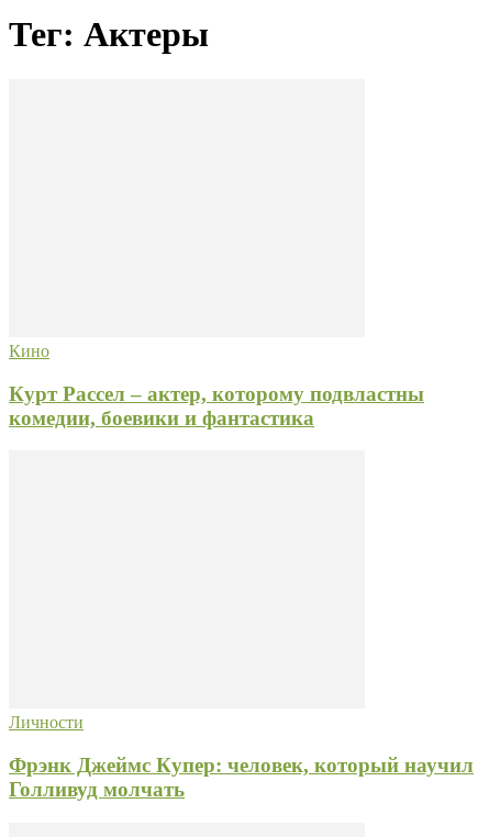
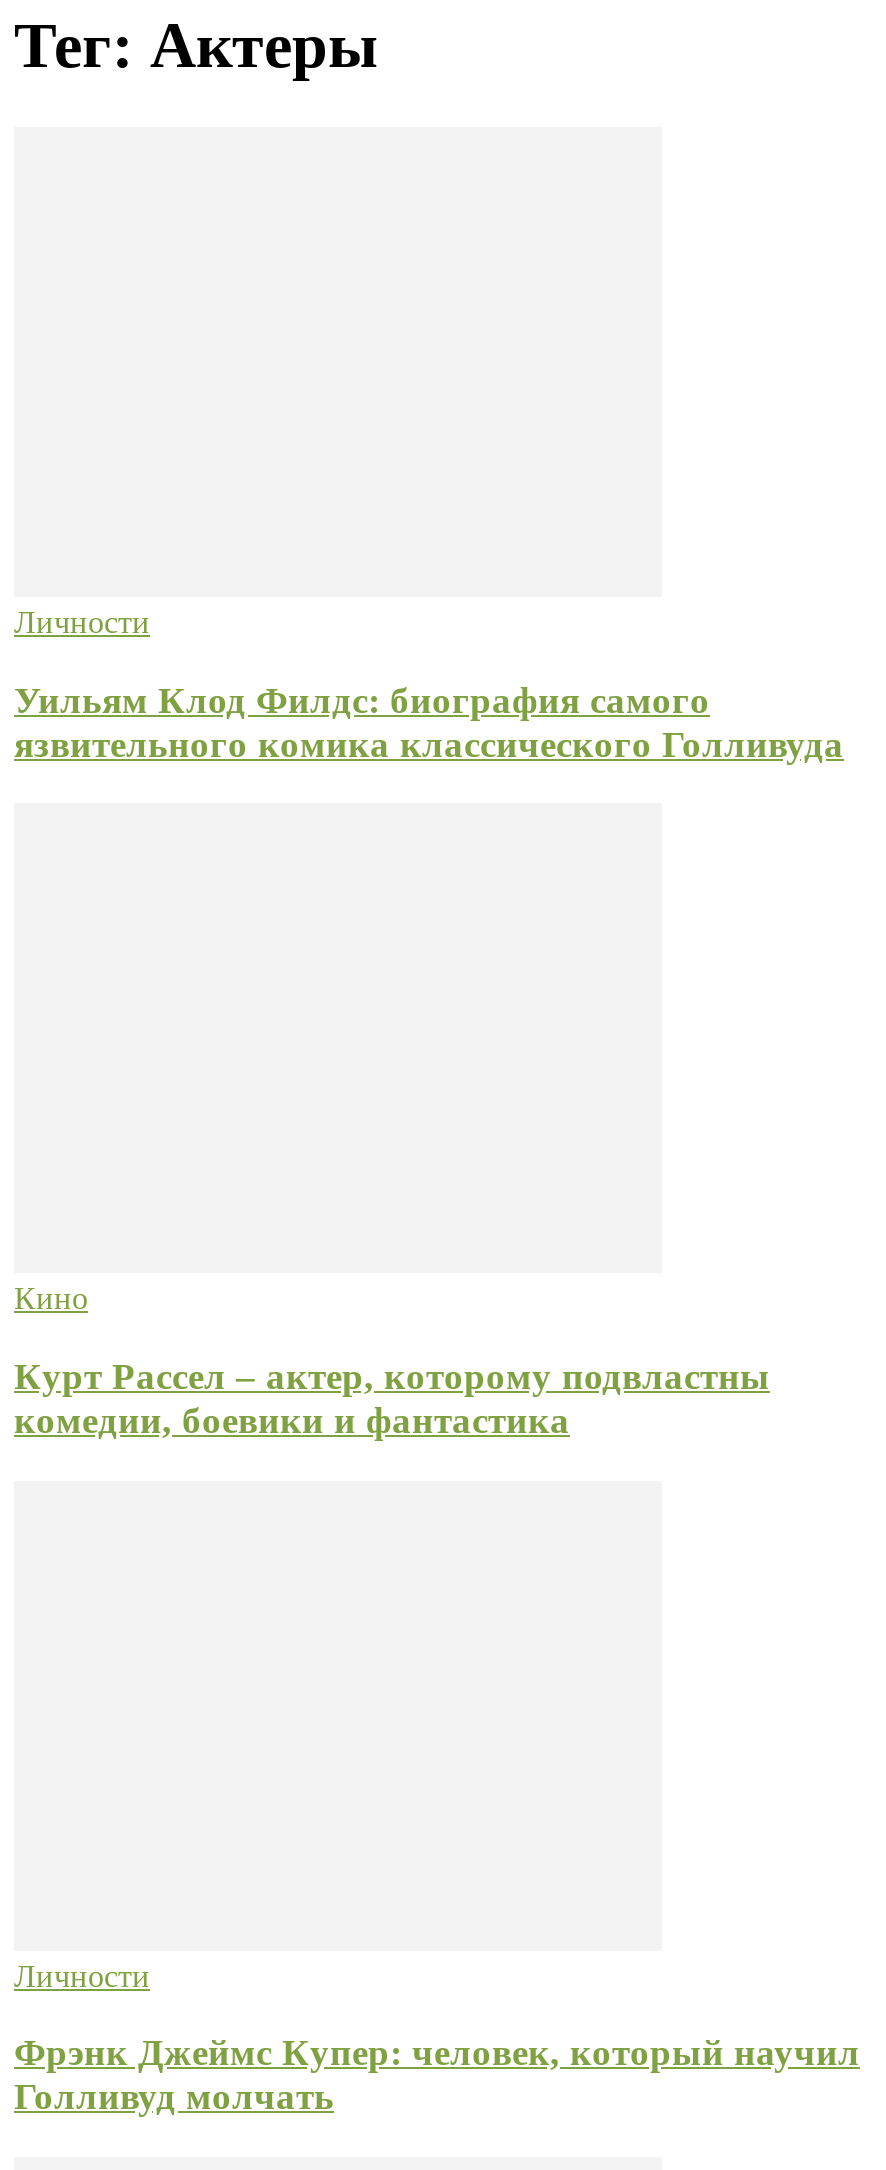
none -> [14,605,844,764] Личности | Уильям Клод Филдс: биография самого | язвительного комика классического Голливуда

